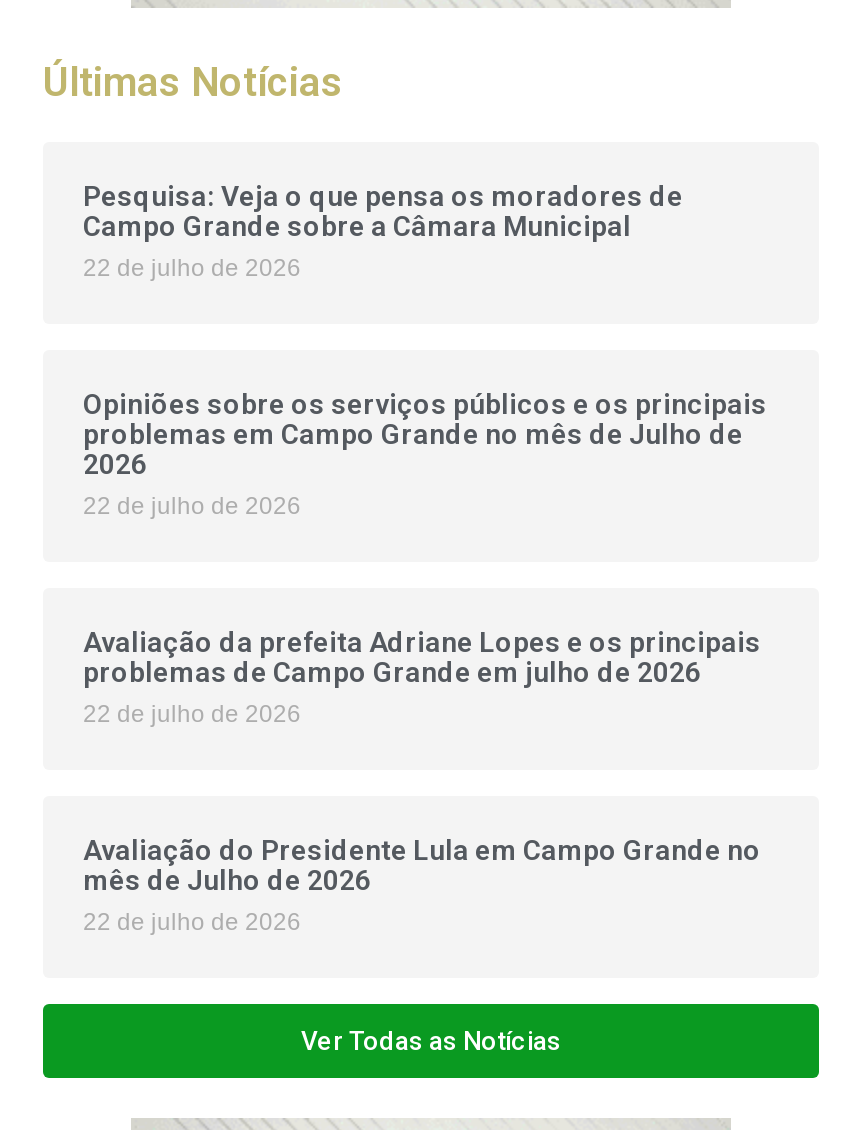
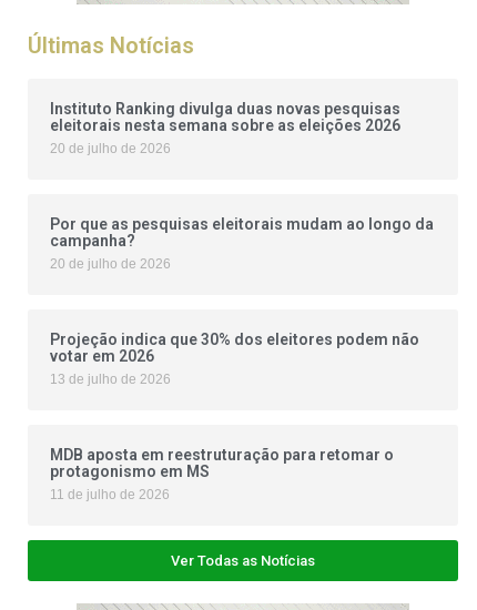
[83,180,683,282] Pesquisa: Veja o que pensa os moradores de | Campo Grande sobre a Câmara Municipal | 22 de julho de 2026 -> [50,100,400,157] Instituto Ranking divulga duas novas pesquisas | eleitorais nesta semana sobre as eleições 2026 | 20 de julho de 2026
[83,388,767,520] Opiniões sobre os serviços públicos e os principais | problemas em Campo Grande no mês de Julho de | 2026 | 22 de julho de 2026 -> [50,215,434,272] Por que as pesquisas eleitorais mudam ao longo da | campanha? | 20 de julho de 2026
[83,626,761,728] Avaliação da prefeita Adriane Lopes e os principais | problemas de Campo Grande em julho de 2026 | 22 de julho de 2026 -> [50,331,419,387] Projeção indica que 30% dos eleitores podem não | votar em 2026 | 13 de julho de 2026
[83,834,761,936] Avaliação do Presidente Lula em Campo Grande no | mês de Julho de 2026 | 22 de julho de 2026 -> [50,446,394,503] MDB aposta em reestruturação para retomar o | protagonismo em MS | 11 de julho de 2026

